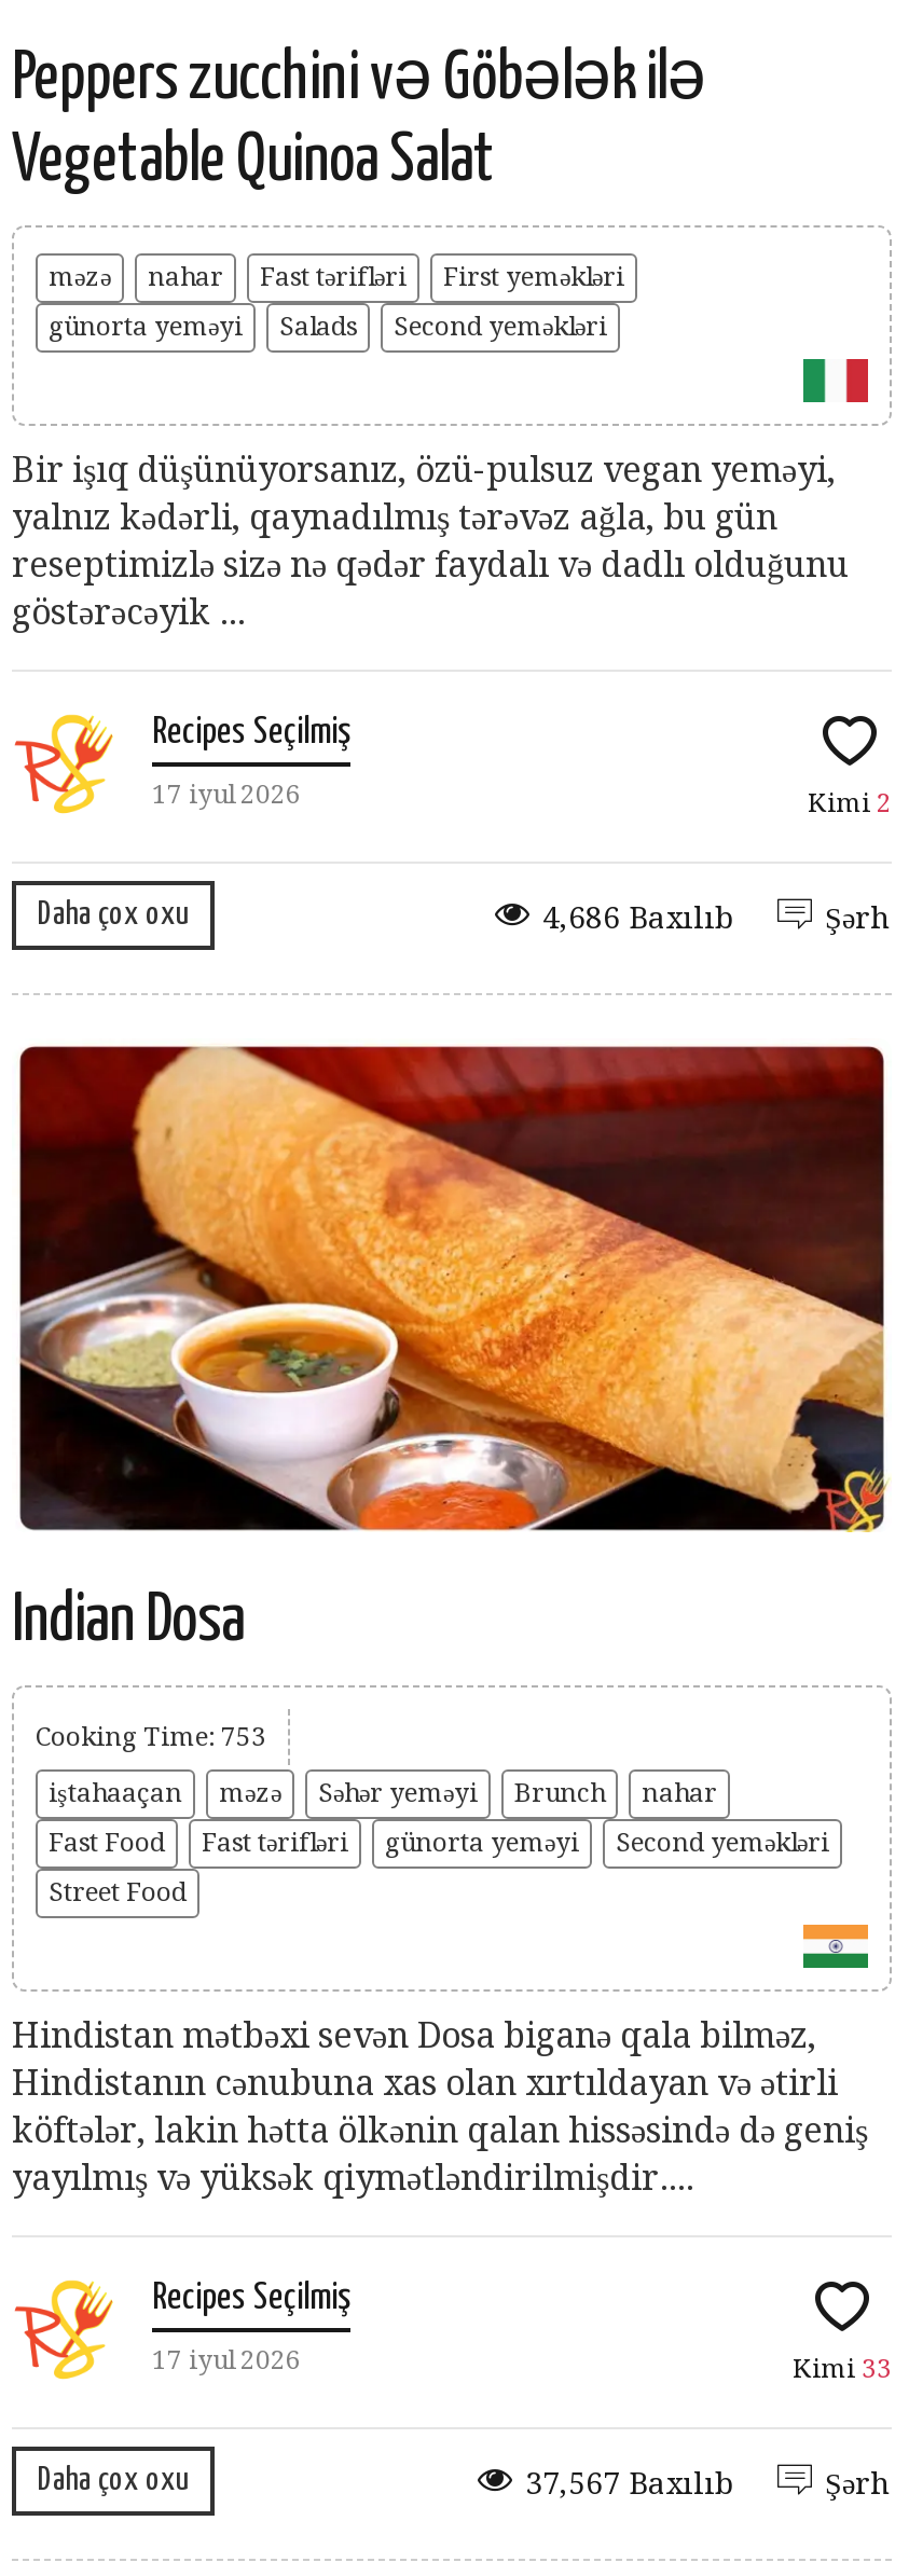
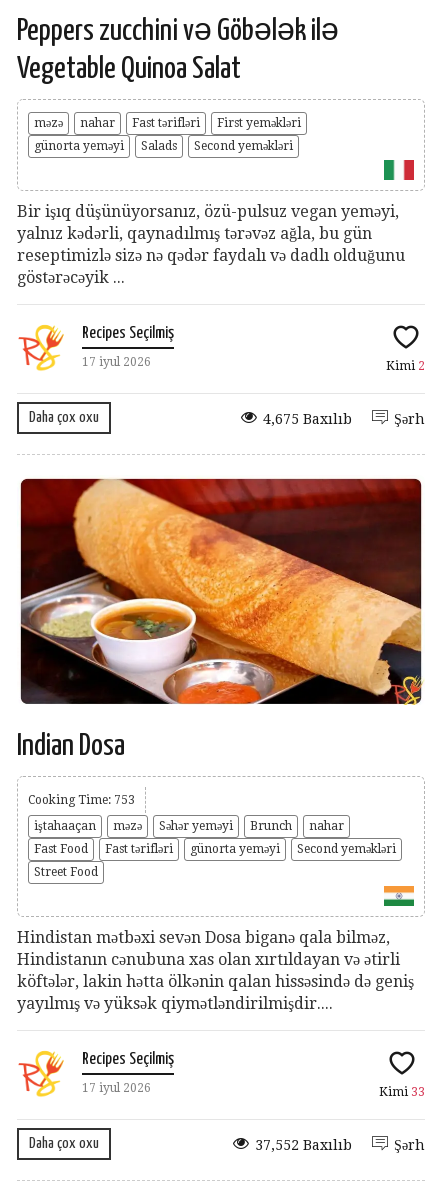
[542,900,734,934] 4,686 Baxılıb -> [263,411,352,427] 4,675 Baxılıb
[525,2465,734,2500] 37,567 Baxılıb -> [255,1137,352,1153] 37,552 Baxılıb

